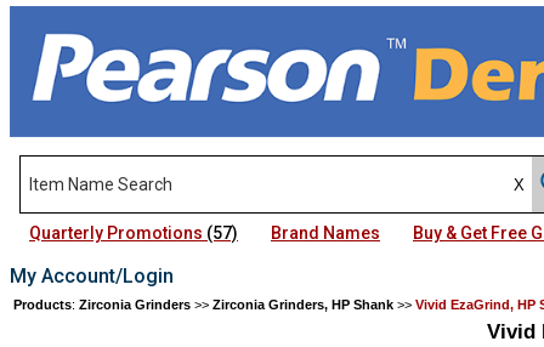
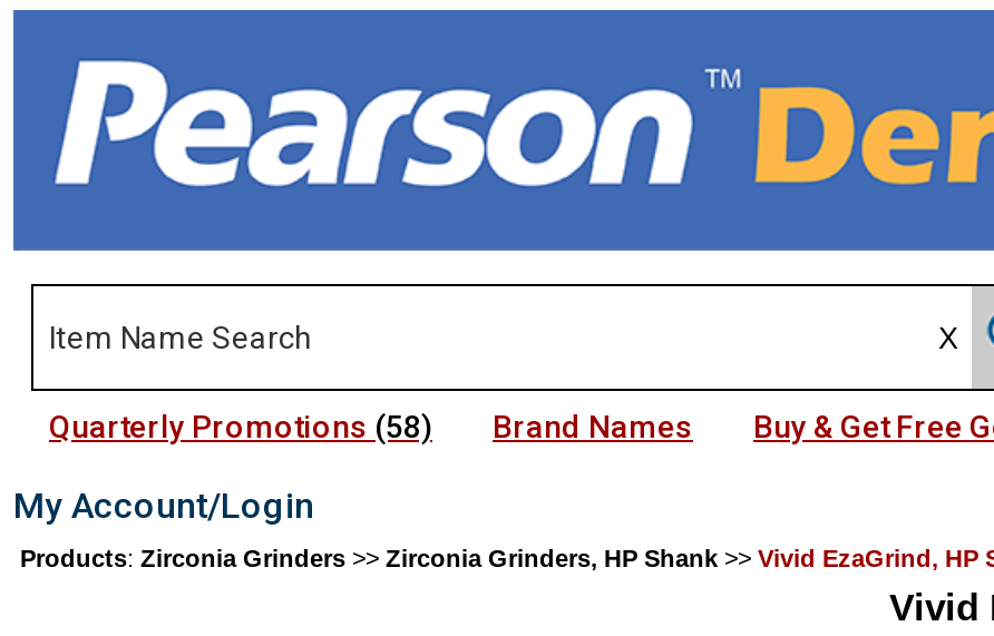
[29,223,238,243] Quarterly Promotions (57) -> [49,409,432,444] Quarterly Promotions (58)

